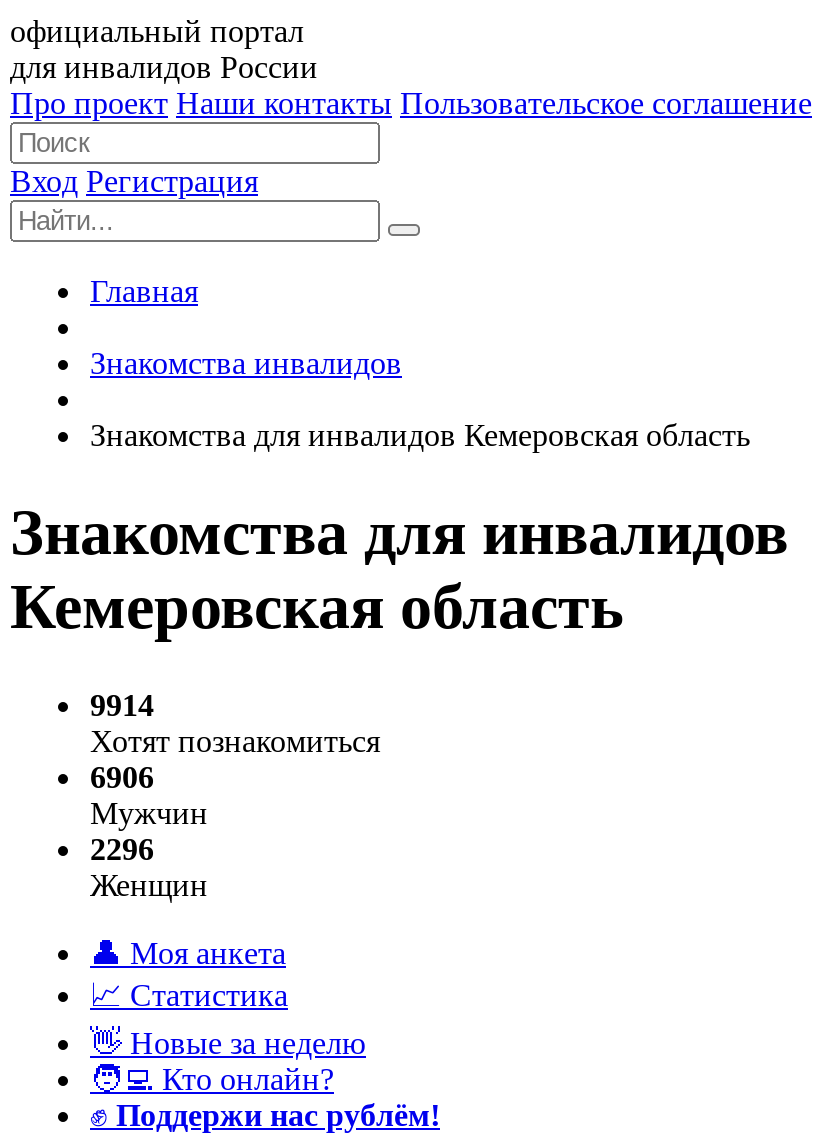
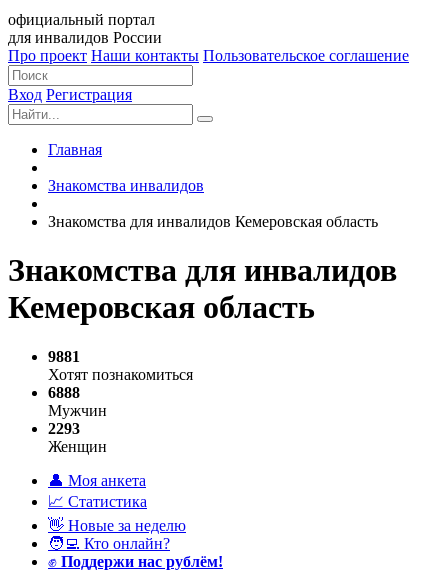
[90,688,154,722] 9914 -> [48,348,80,365] 9881
[90,760,154,794] 6906 -> [48,384,80,401] 6888
[90,832,154,866] 2296 -> [48,420,80,437] 2293

